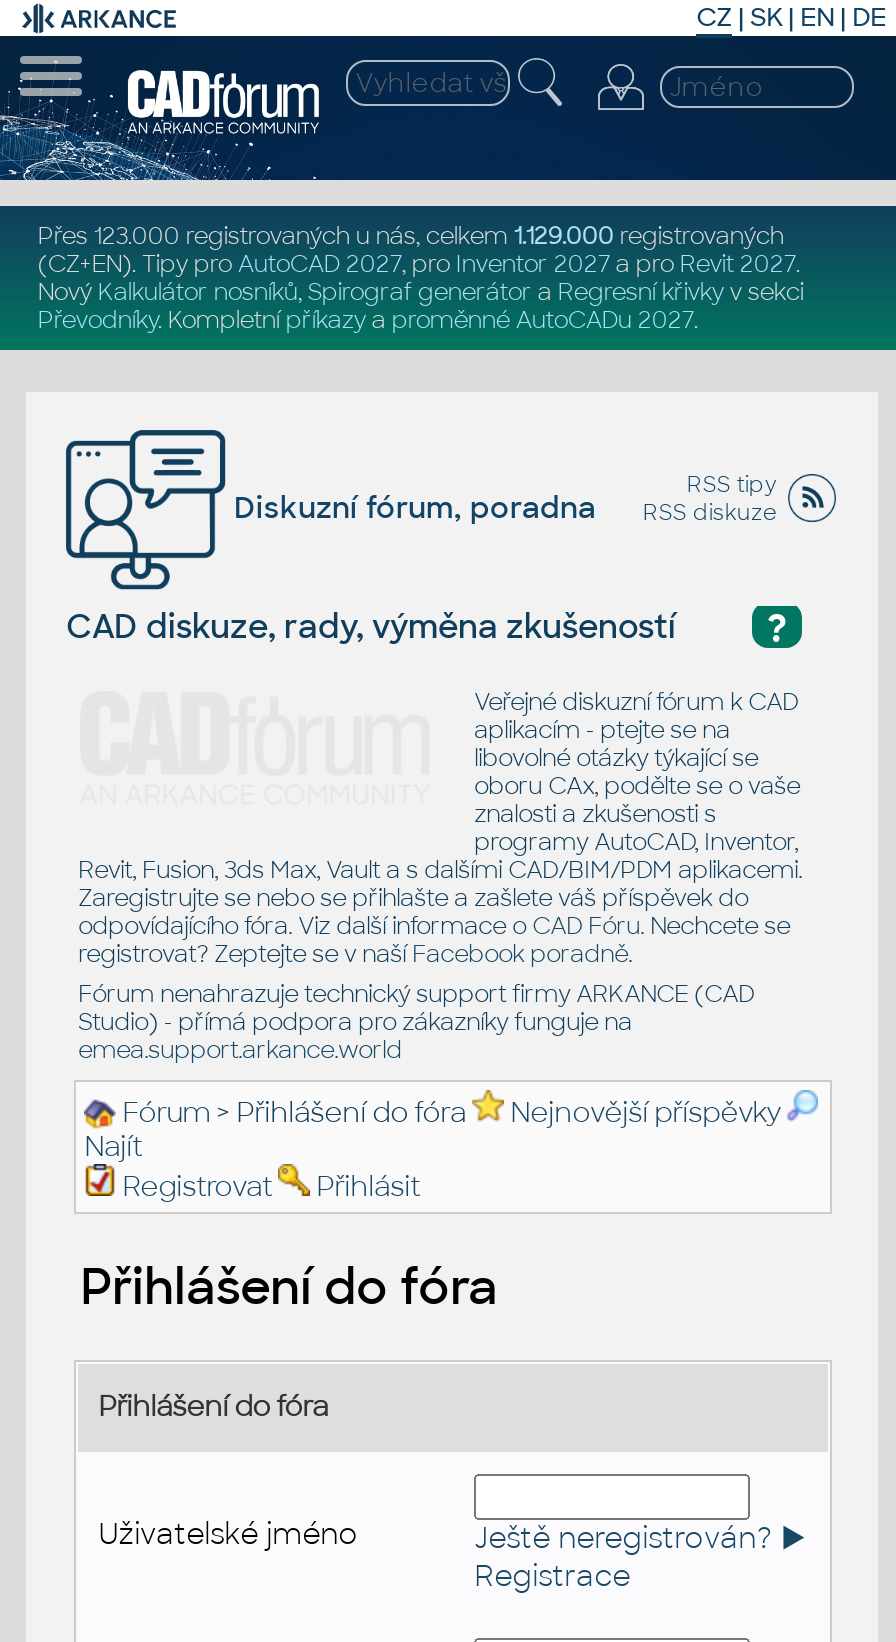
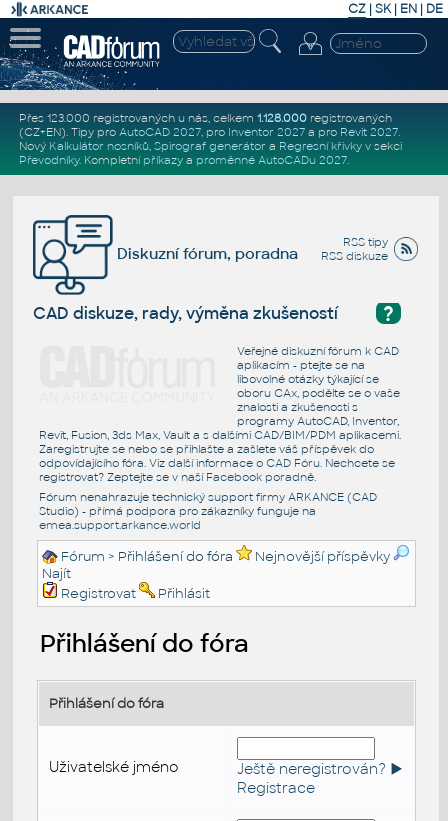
[38,222,784,250] Přes 123.000 registrovaných u nás, celkem 1.129.000 registrovaných -> [19,111,392,125] Přes 123.000 registrovaných u nás, celkem 1.128.000 registrovaných

